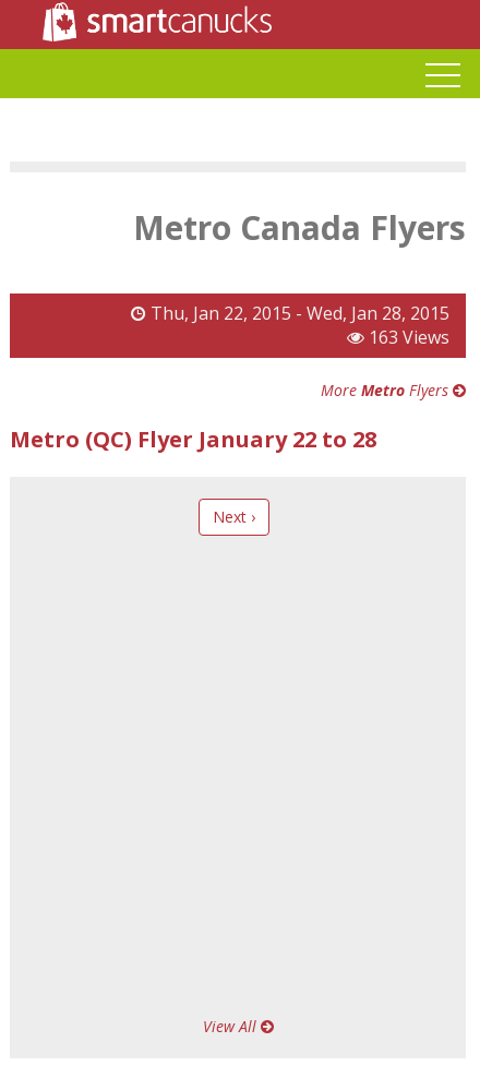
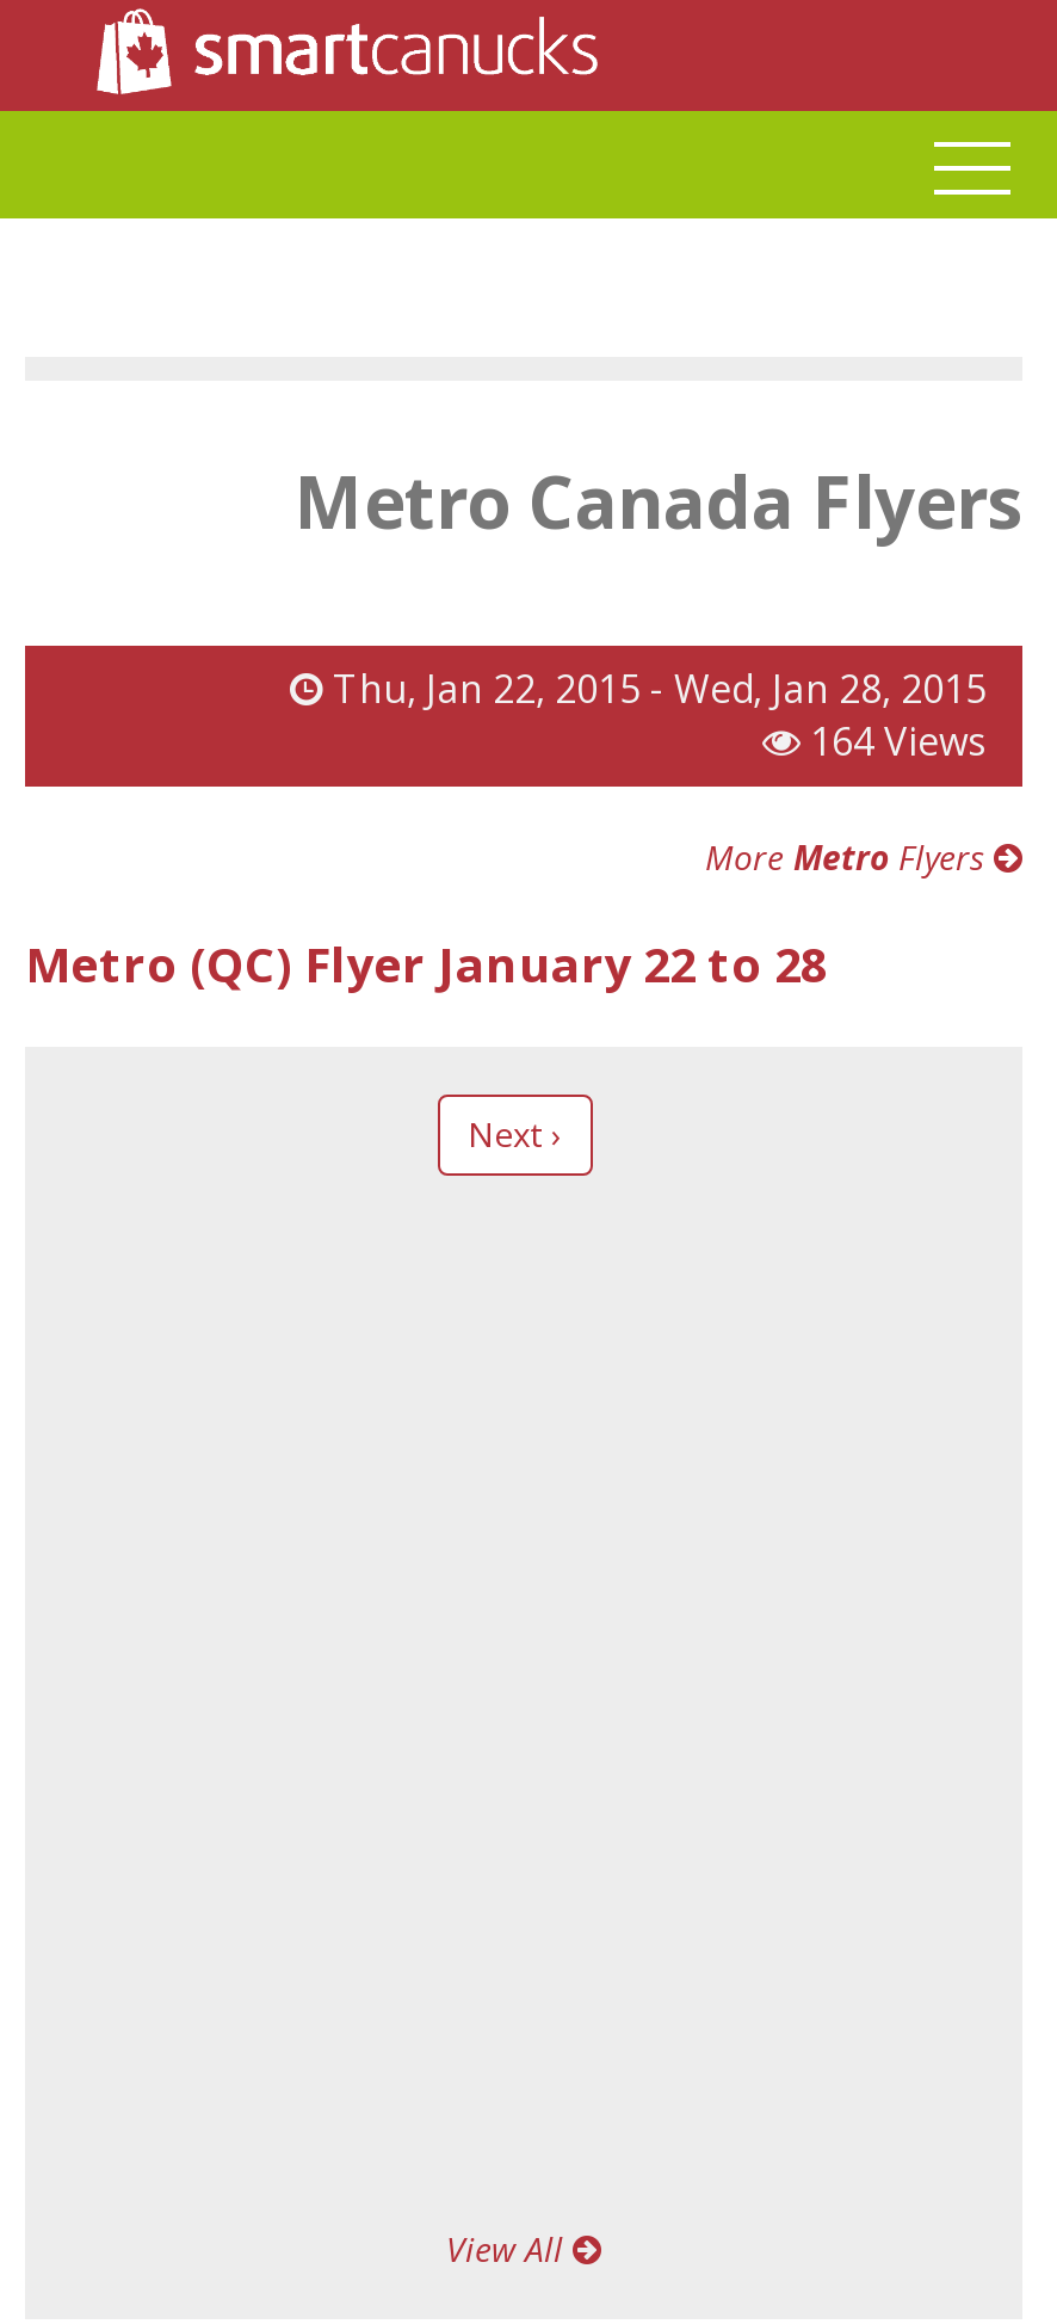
[369,325,449,349] 163 Views -> [810,715,987,768] 164 Views

